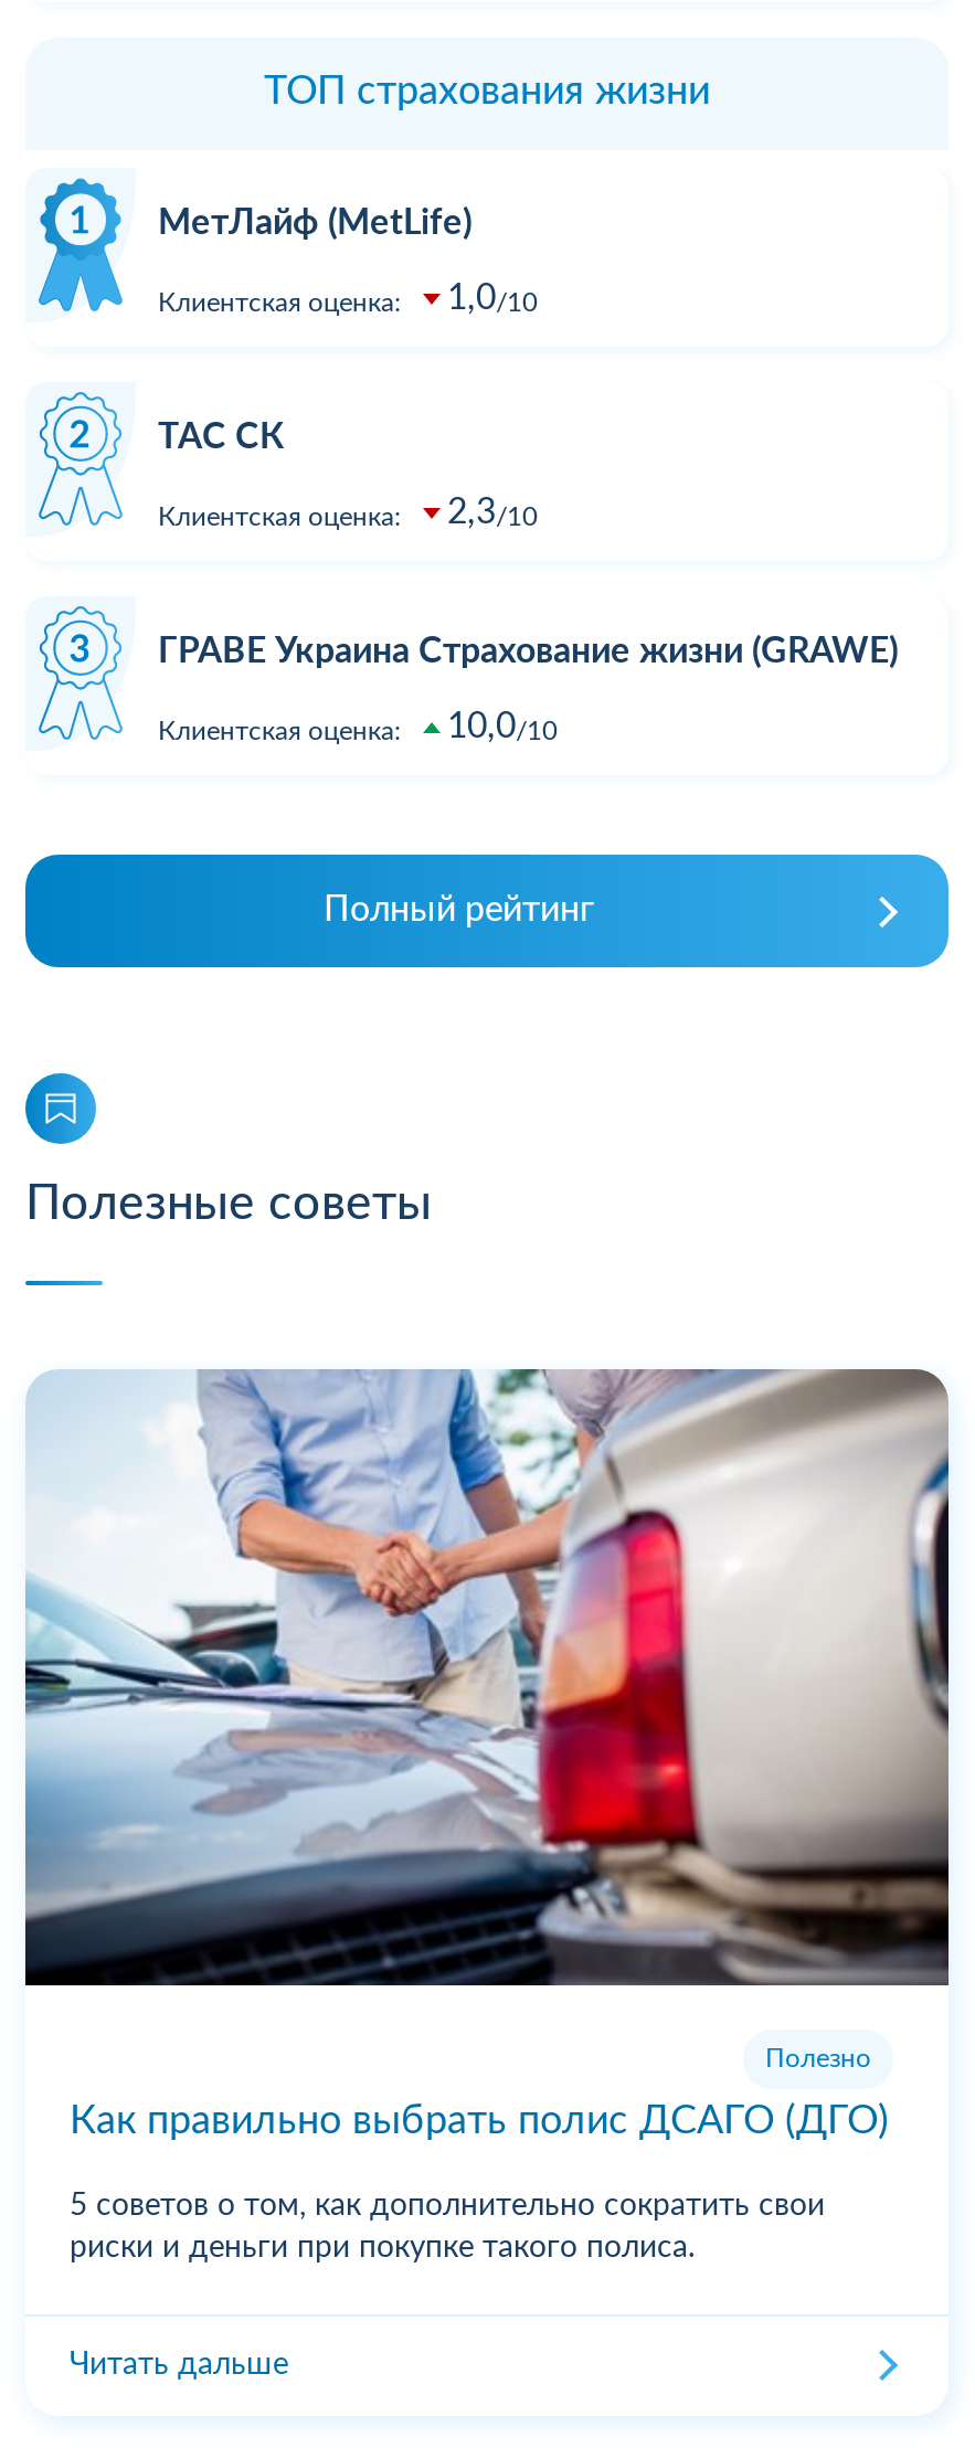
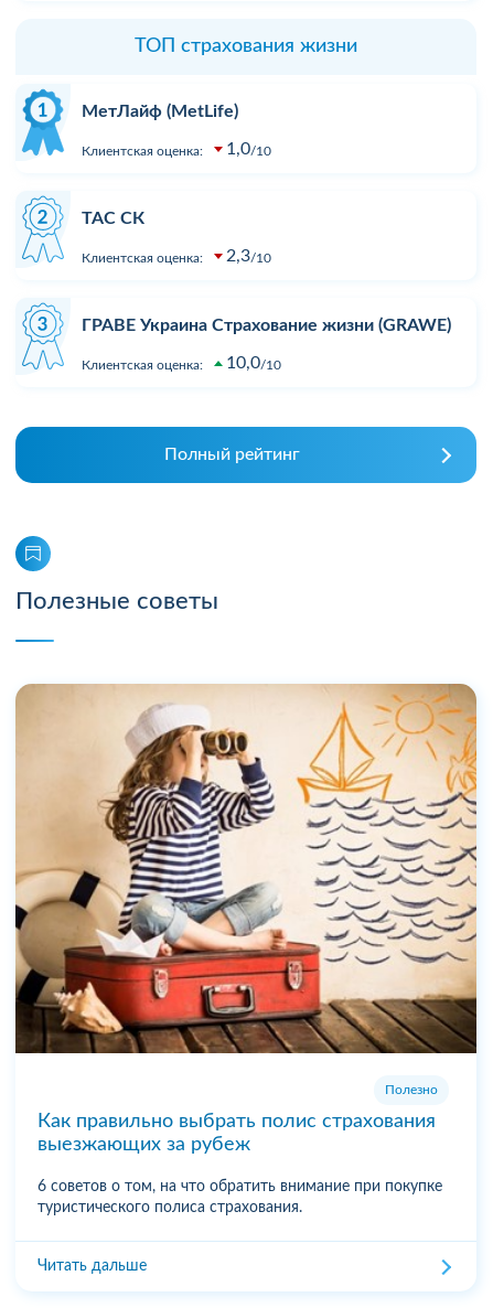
[23,1367,951,1988] [image] -> [14,684,478,1054] [image]
[70,2102,889,2141] Как правильно выбрать полис ДСАГО (ДГО) -> [37,1112,436,1155] Как правильно выбрать полис страхования | выезжающих за рубеж
[70,2190,825,2263] 5 советов о том, как дополнительно сократить свои | риски и деньги при покупке такого полиса. -> [37,1179,442,1215] 6 советов о том, на что обратить внимание при покупке | туристического полиса страхования.

